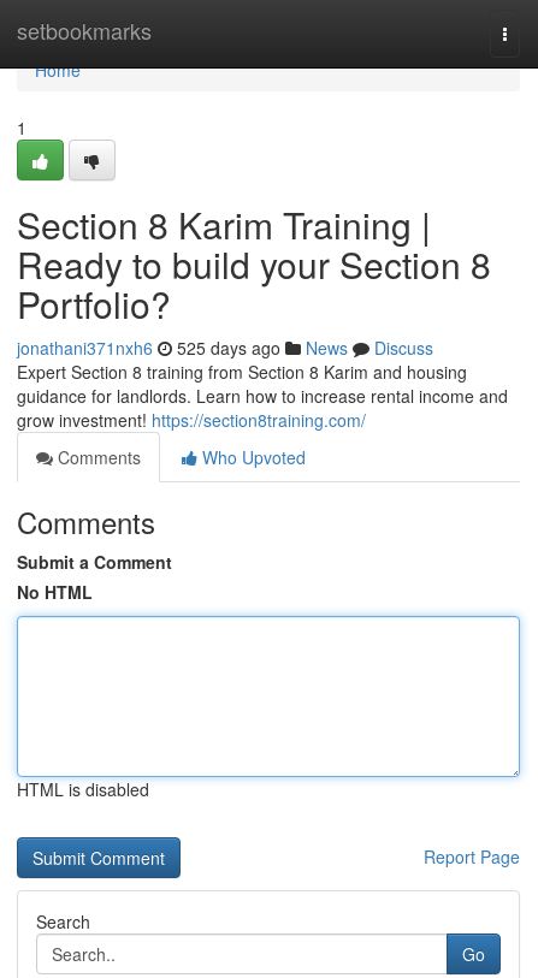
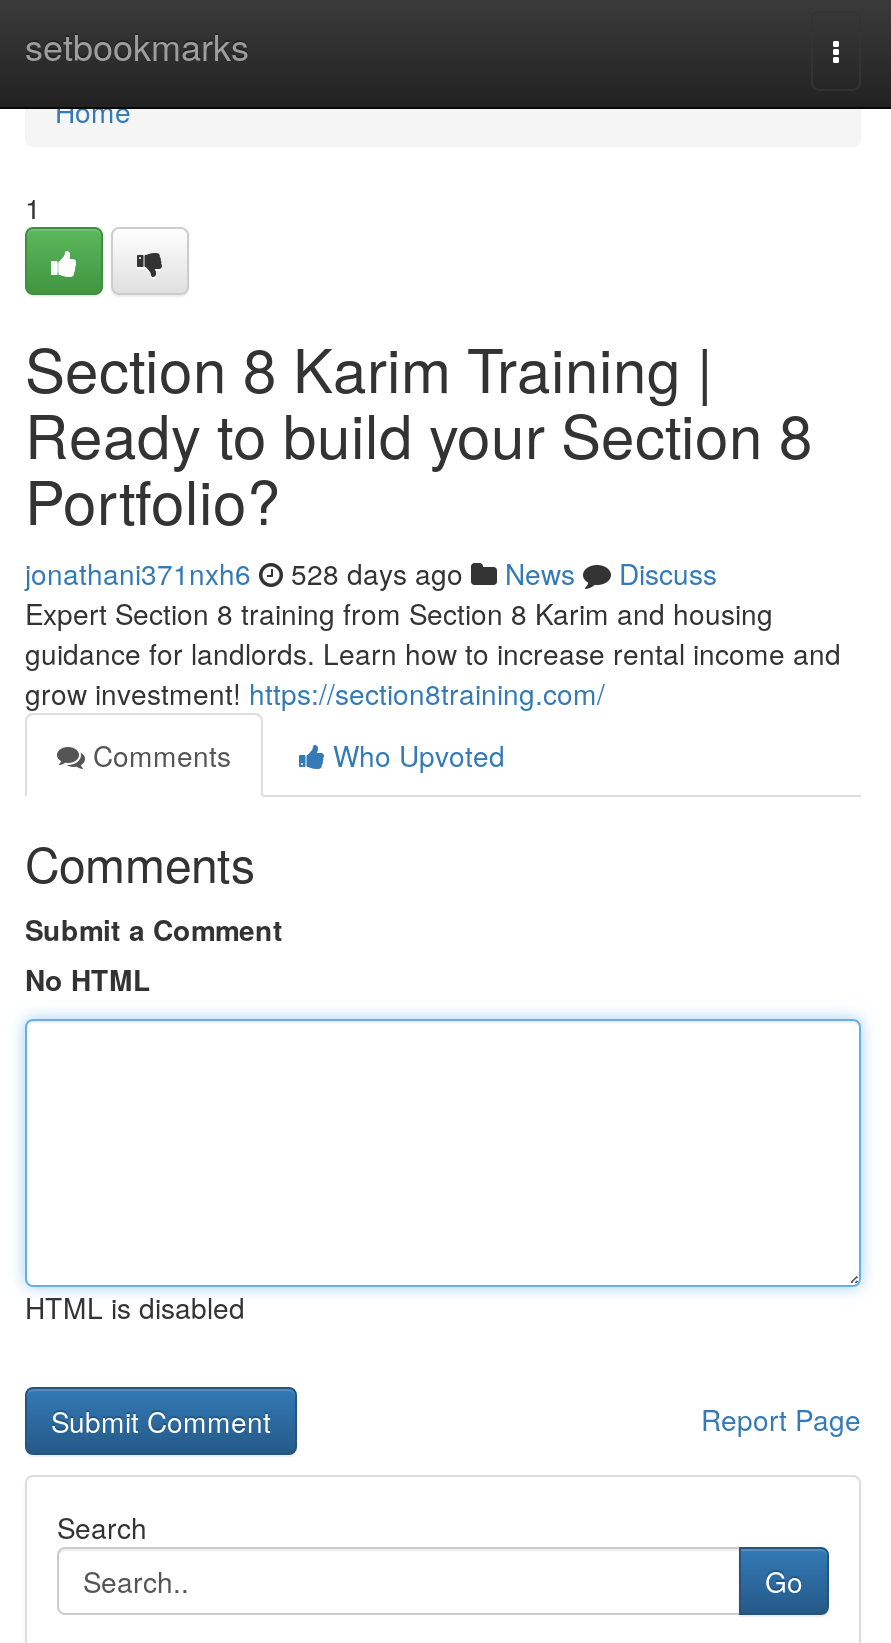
[17,336,433,360] jonathani371nxh6 525 days ago News Discuss -> [25,553,717,593] jonathani371nxh6 528 days ago News Discuss

